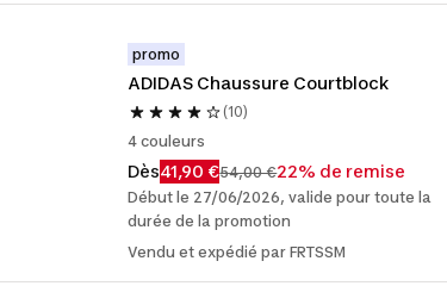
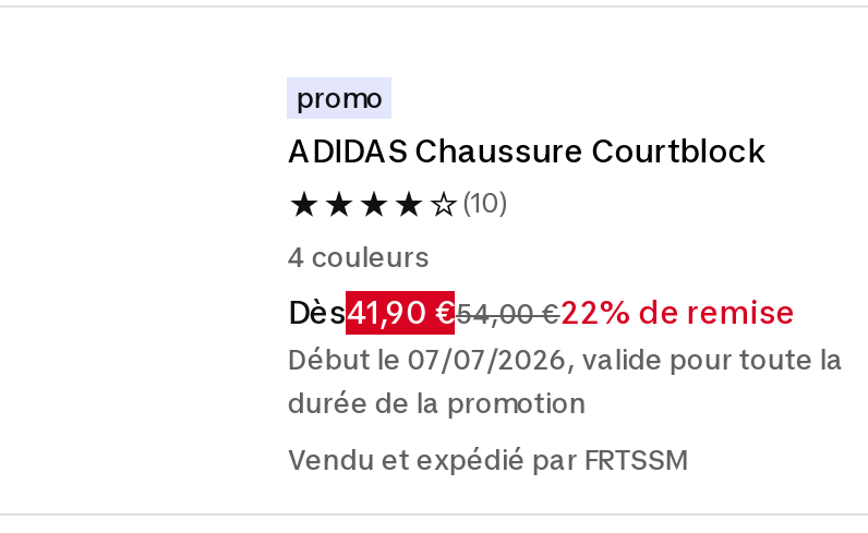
[128,188,432,206] Début le 27/06/2026, valide pour toute la -> [287,343,844,376] Début le 07/07/2026, valide pour toute la

